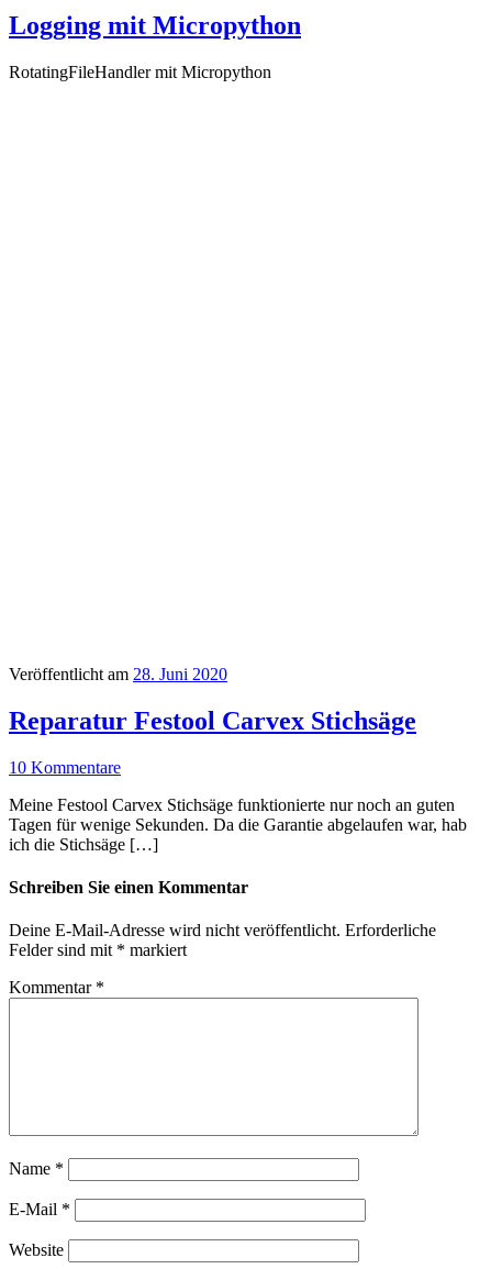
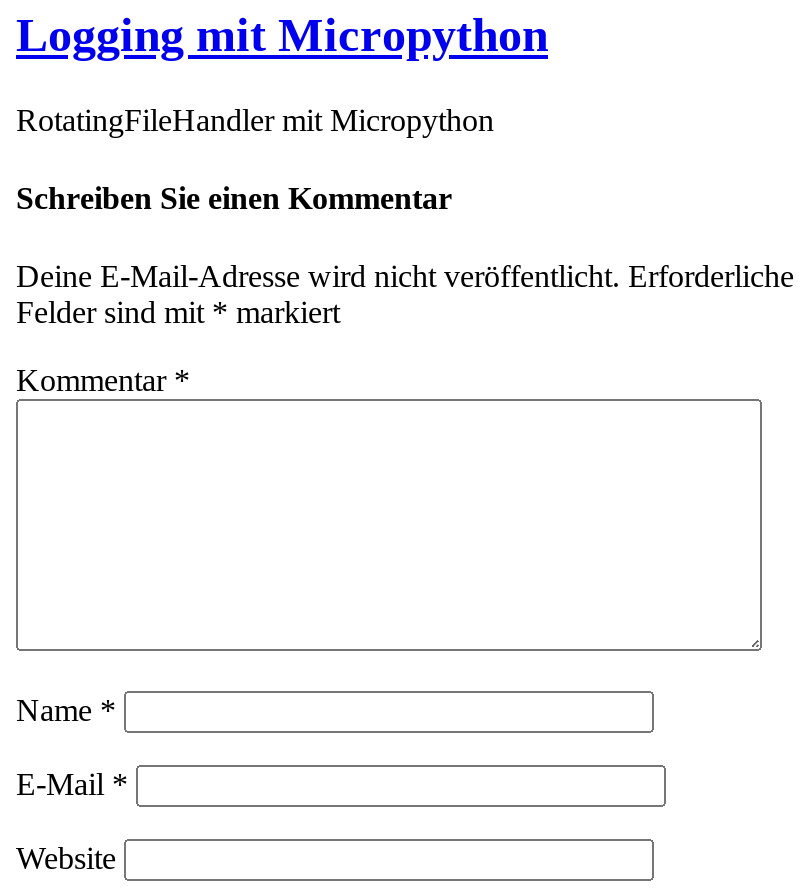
[9,664,467,853] Veröffentlicht am 28. Juni 2020 | Reparatur Festool Carvex Stichsäge | 10 Kommentare | Meine Festool Carvex Stichsäge funktionierte nur noch an guten | Tagen für wenige Sekunden. Da die Garantie abgelaufen war, hab | ich die Stichsäge […] -> none

